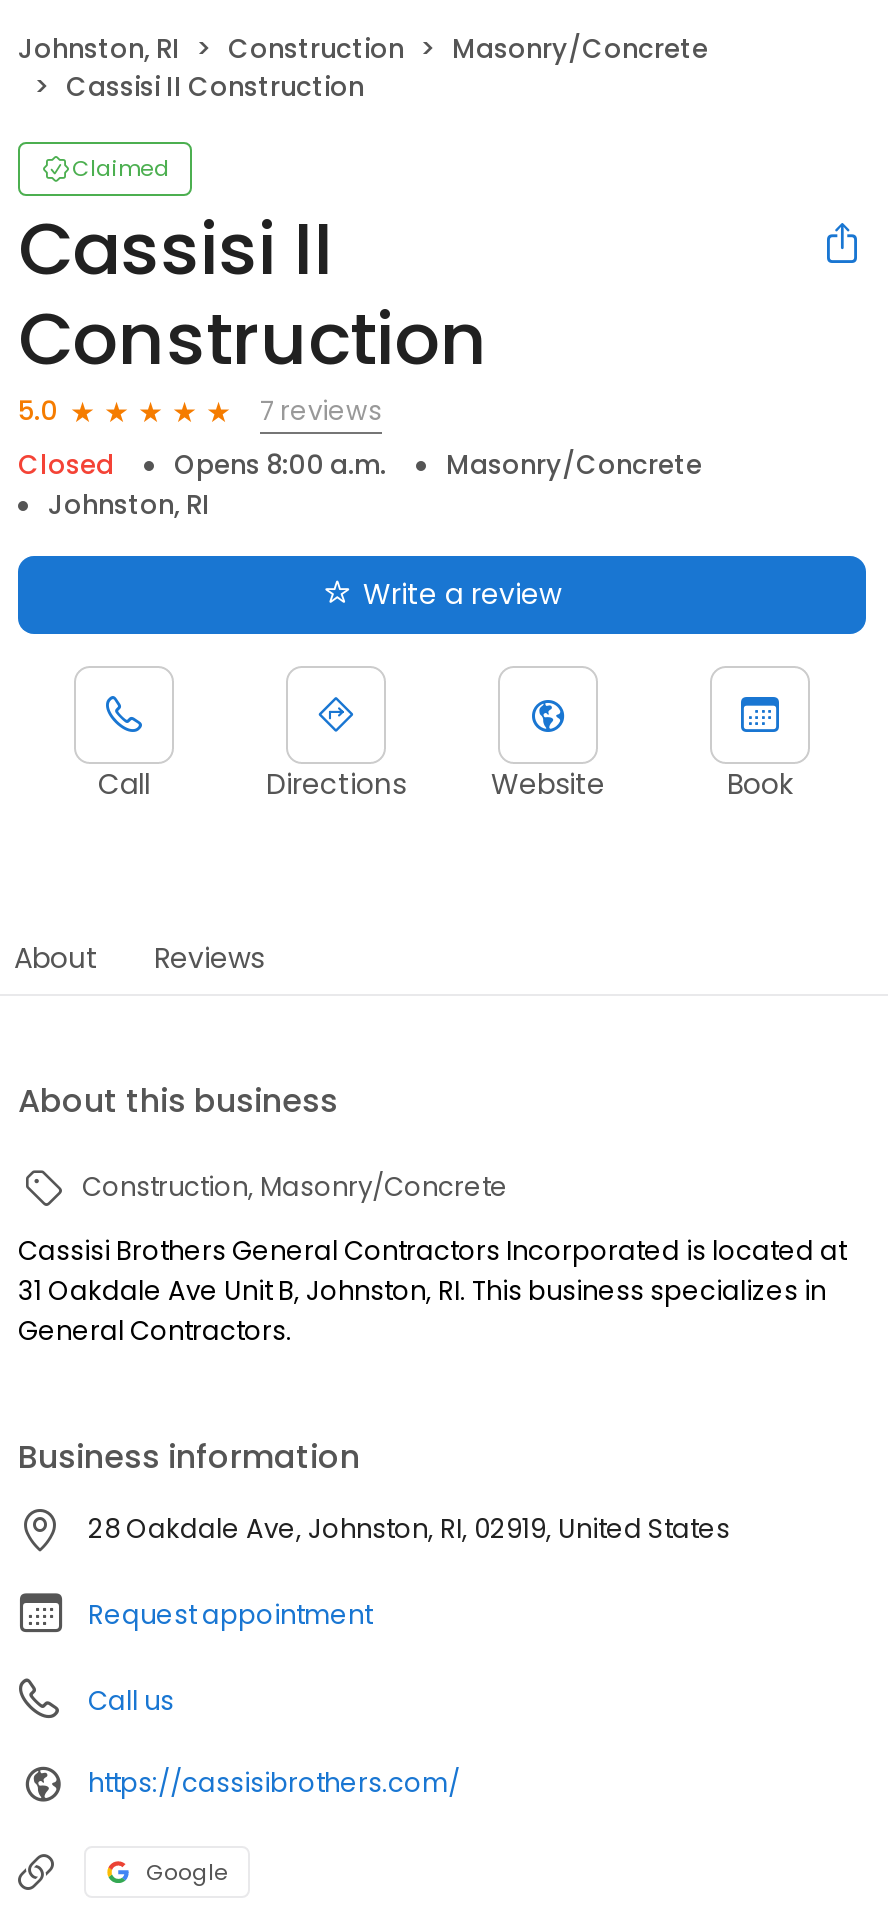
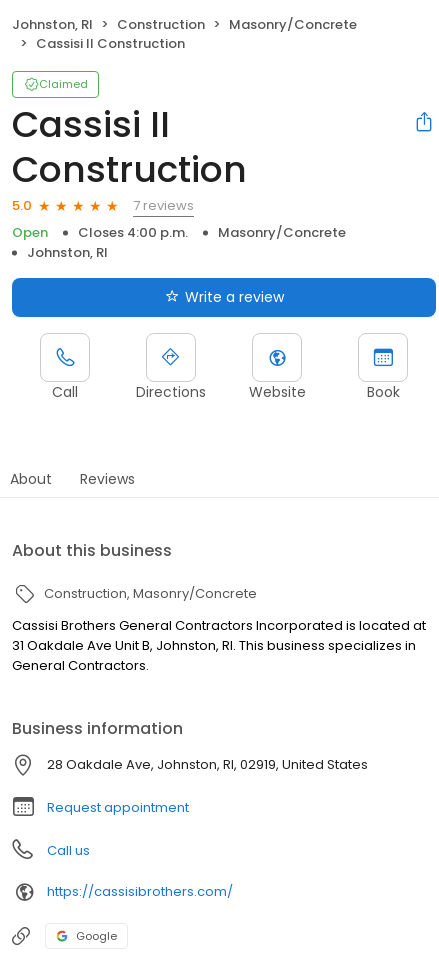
[18,446,386,484] Closed | Opens 8:00 a.m. -> [12,223,188,242] Open | Closes 4:00 p.m.

